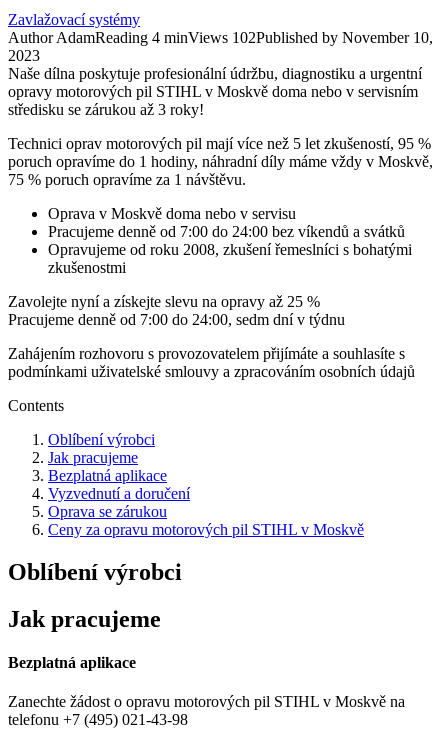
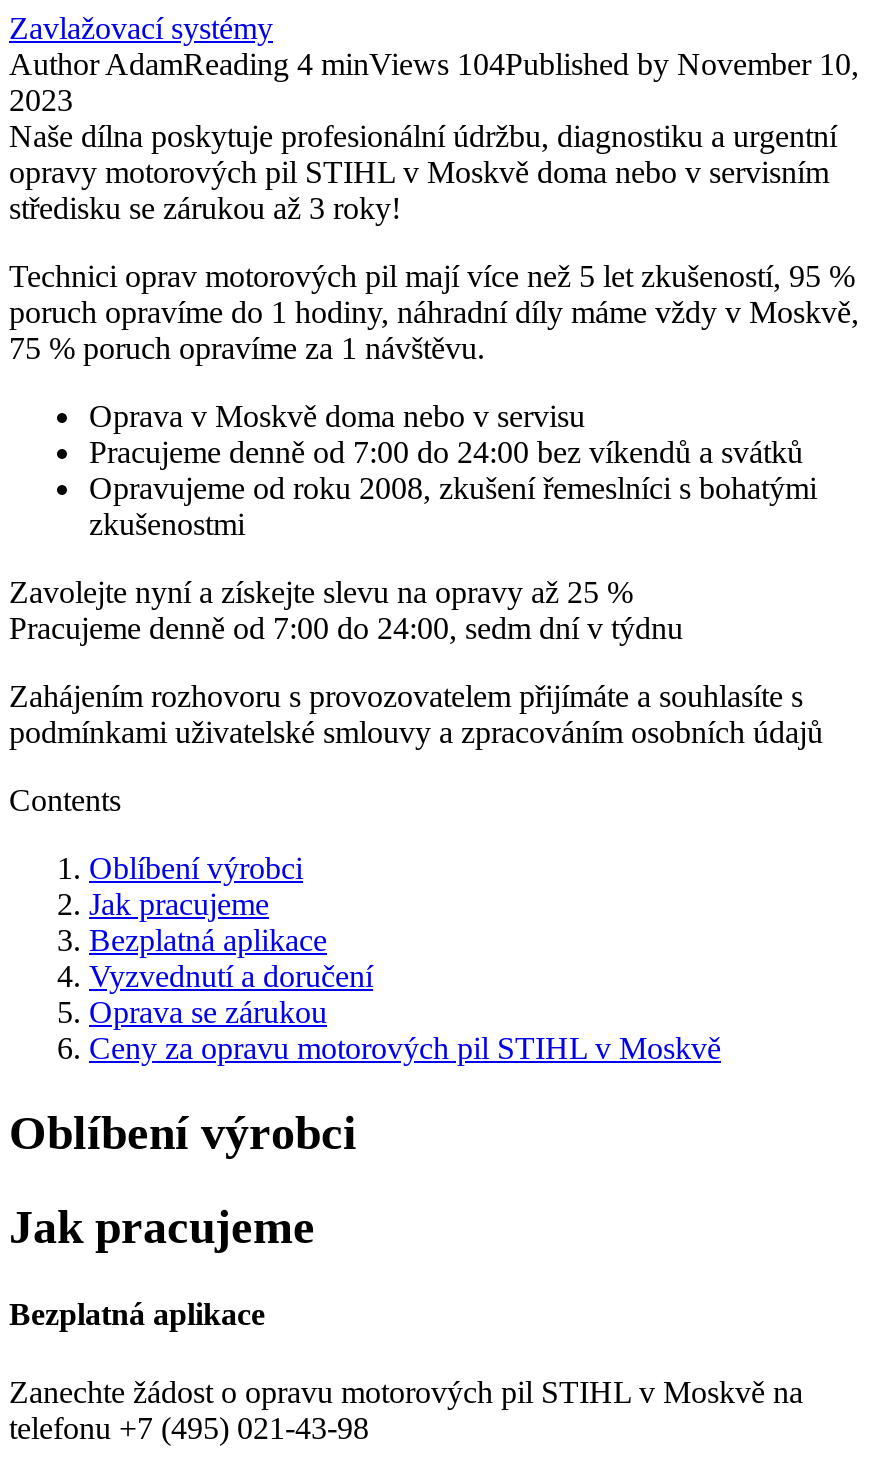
[8,29,433,46] Author AdamReading 4 minViews 102Published by November 10, -> [9,47,859,81] Author AdamReading 4 minViews 104Published by November 10,

